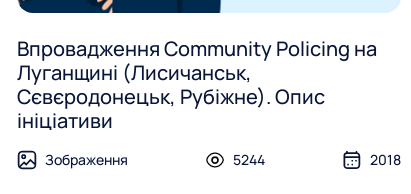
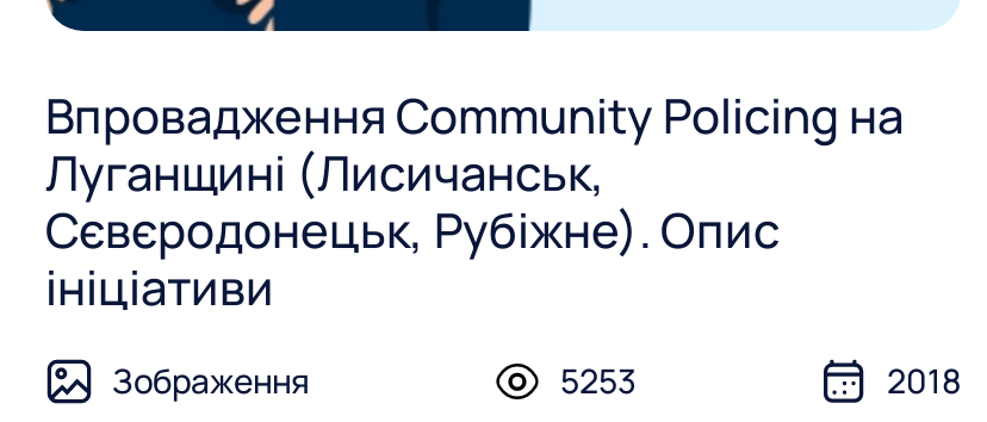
[233,150,265,169] 5244 -> [560,358,637,403] 5253

